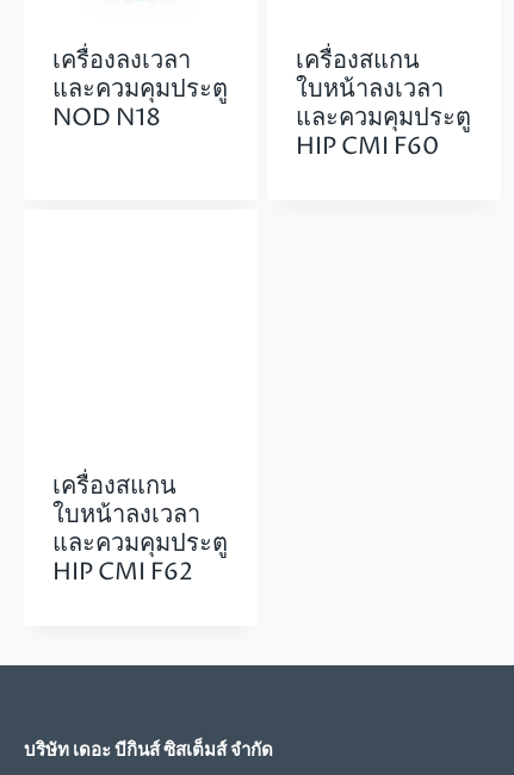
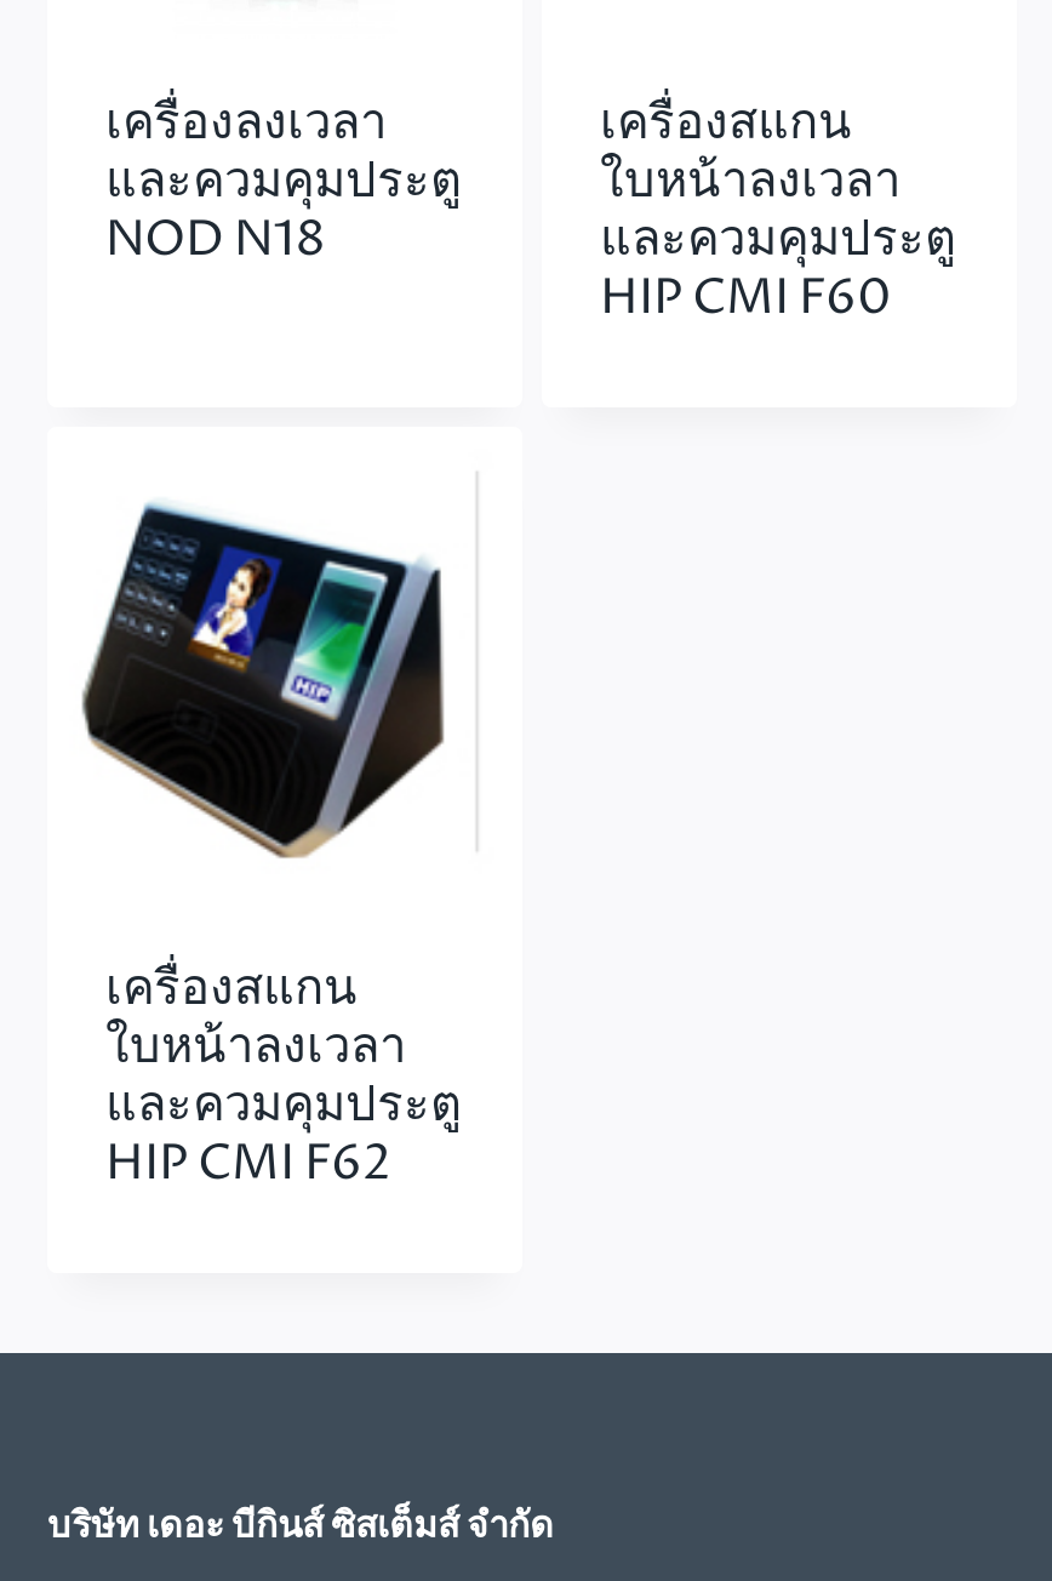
none -> [81,502,445,861] [image]

